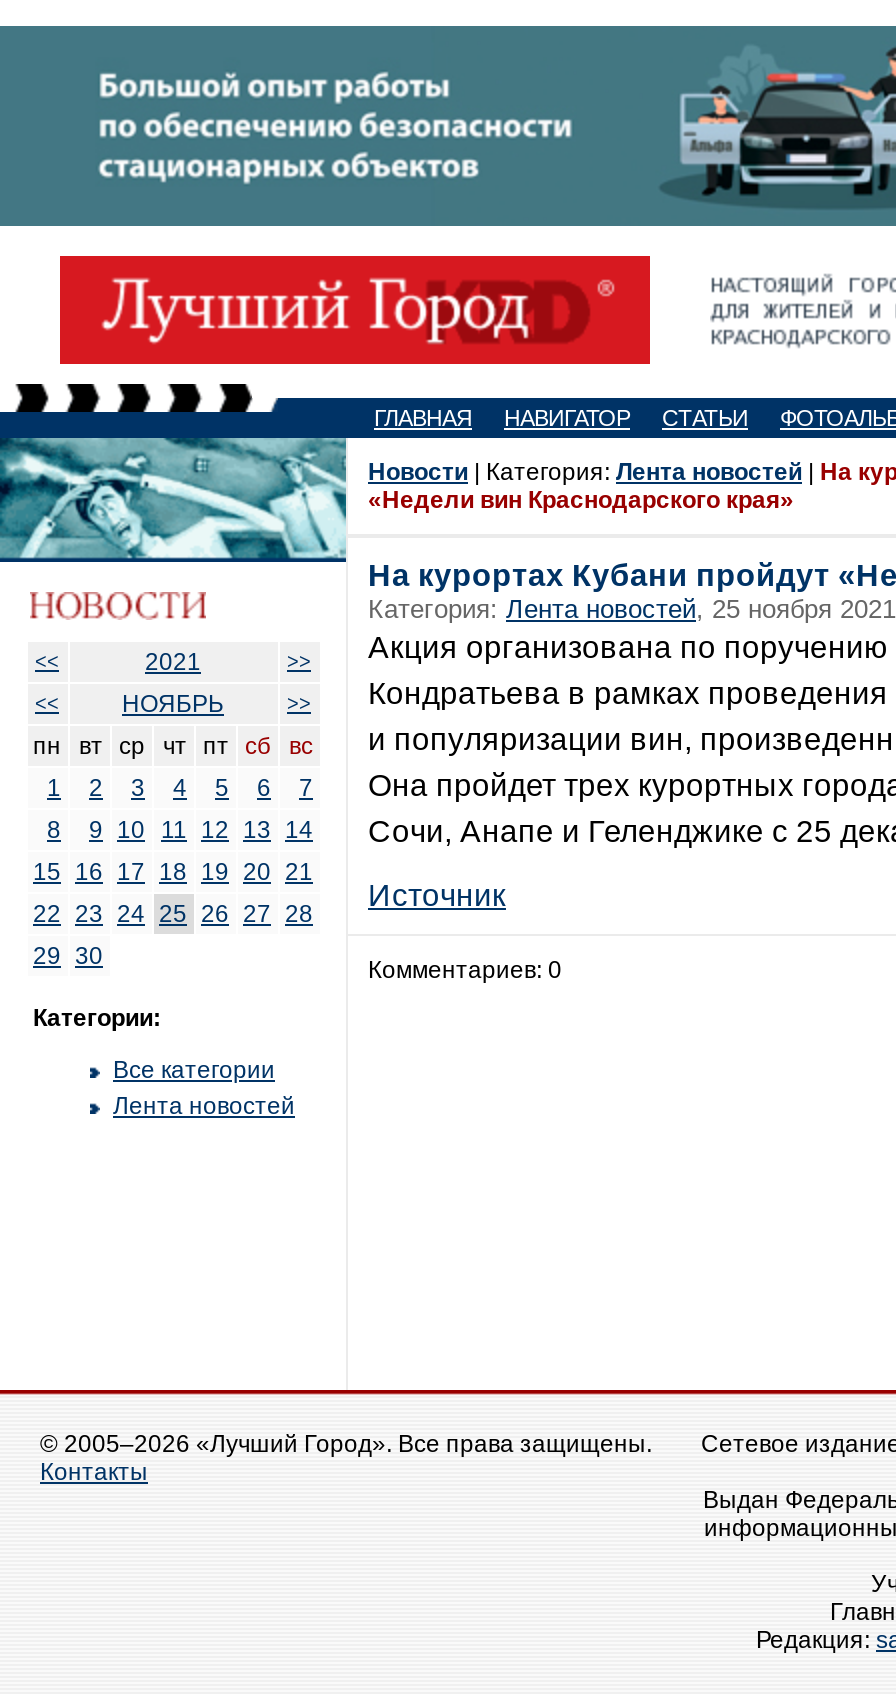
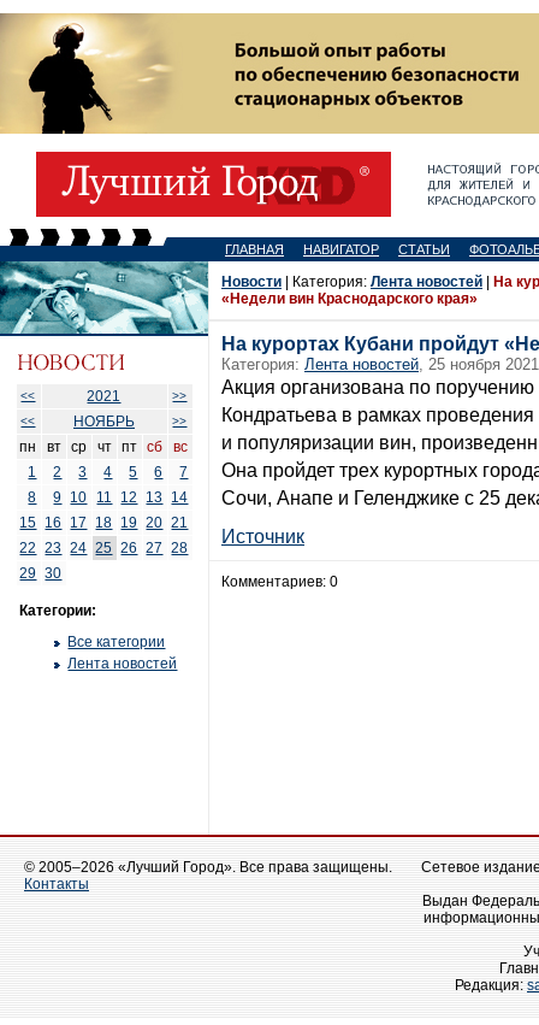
[6,24,890,228] [image] -> [4,12,535,135] [image]

